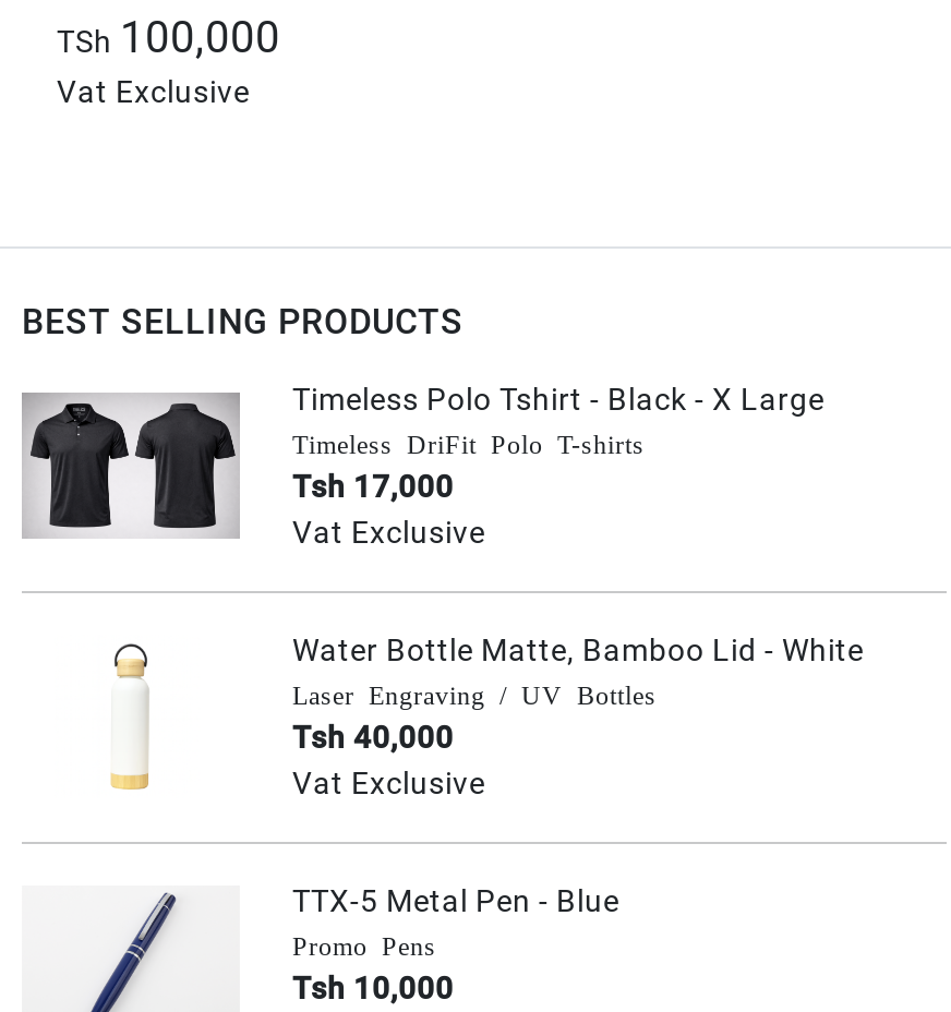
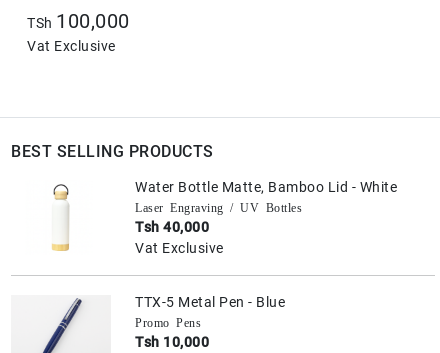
[20,381,824,549] [image] | Timeless Polo Tshirt - Black - X Large | Timeless DriFit Polo T-shirts | Tsh 17,000 | Vat Exclusive -> none

